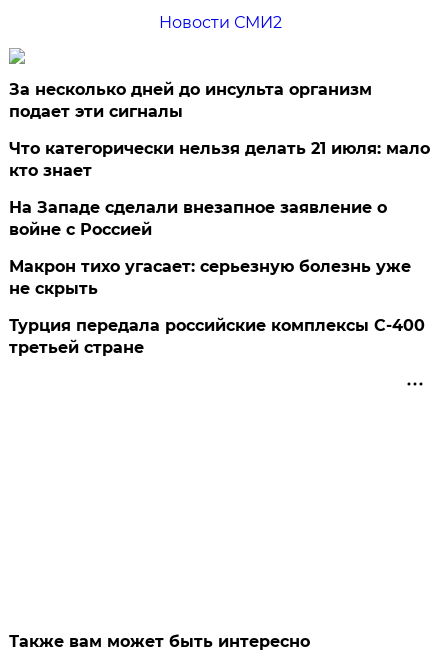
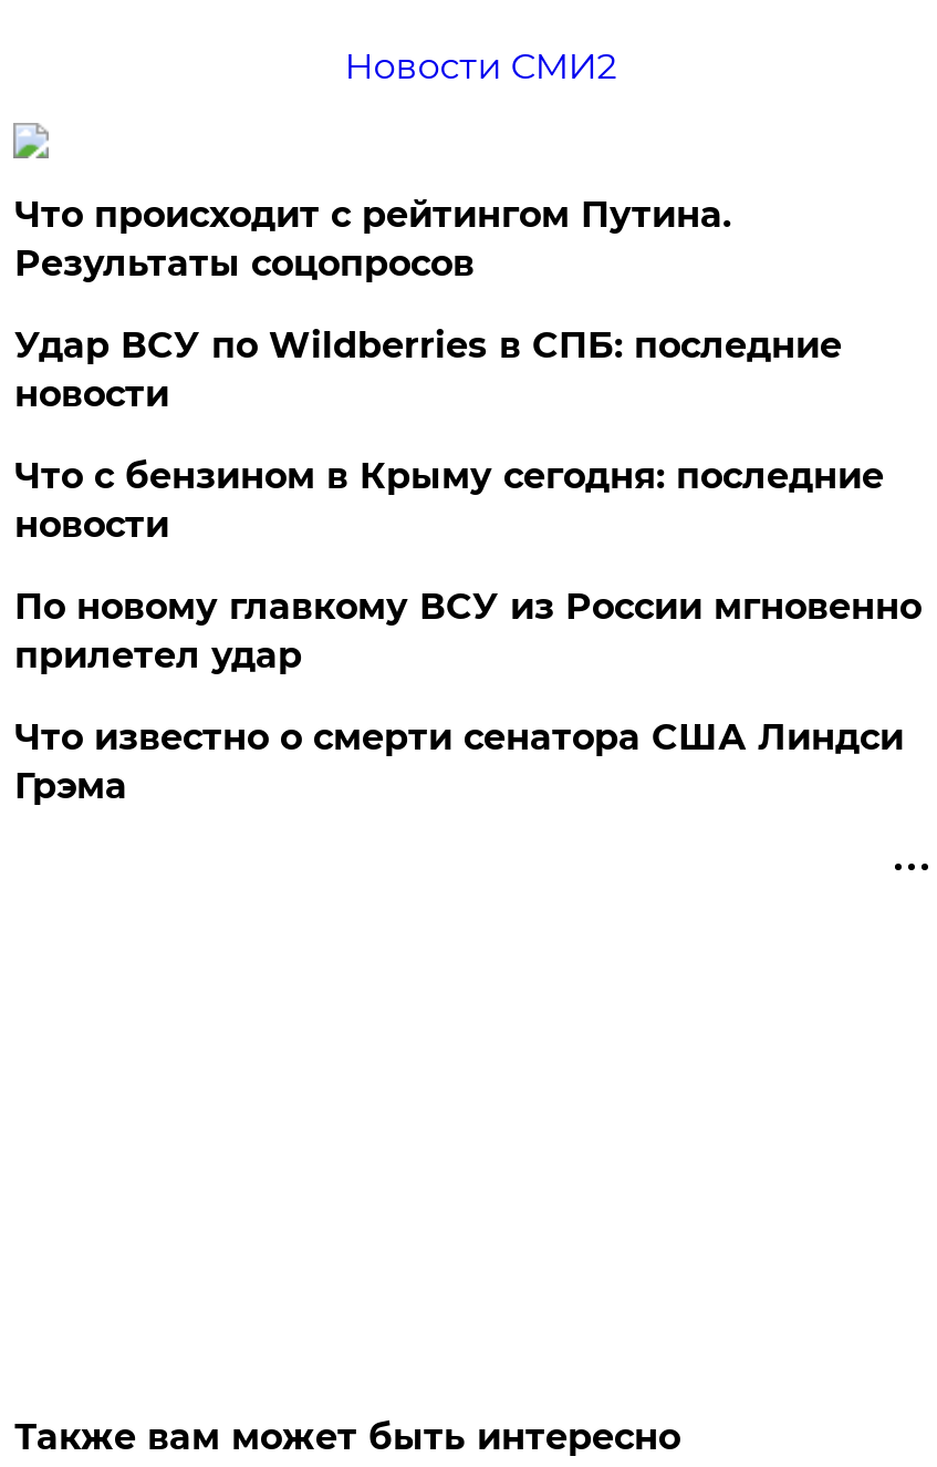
[9,80,372,121] За несколько дней до инсульта организм | подает эти сигналы -> [14,193,731,284] Что происходит с рейтингом Путина. | Результаты соцопросов
[9,139,430,180] Что категорически нельзя делать 21 июля: мало | кто знает -> [14,324,842,415] Удар ВСУ по Wildberries в СПБ: последние | новости
[9,198,387,239] На Западе сделали внезапное заявление о | войне с Россией -> [14,455,884,545] Что с бензином в Крыму сегодня: последние | новости
[9,257,411,298] Макрон тихо угасает: серьезную болезнь уже | не скрыть -> [14,585,921,676] По новому главкому ВСУ из России мгновенно | прилетел удар
[9,316,425,357] Турция передала российские комплексы С-400 | третьей стране -> [14,716,904,807] Что известно о смерти сенатора США Линдси | Грэма

